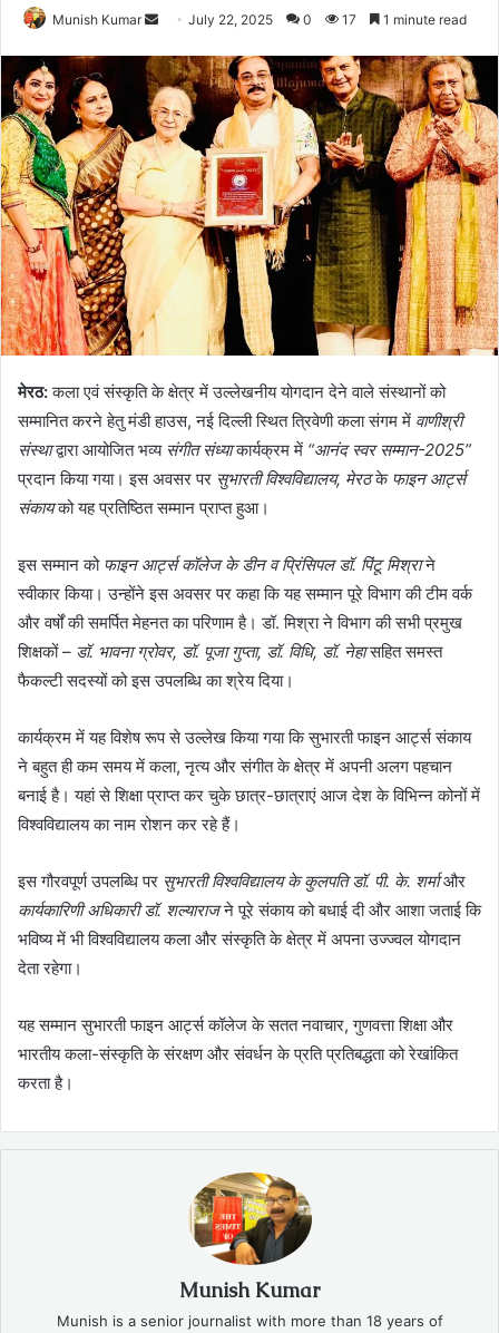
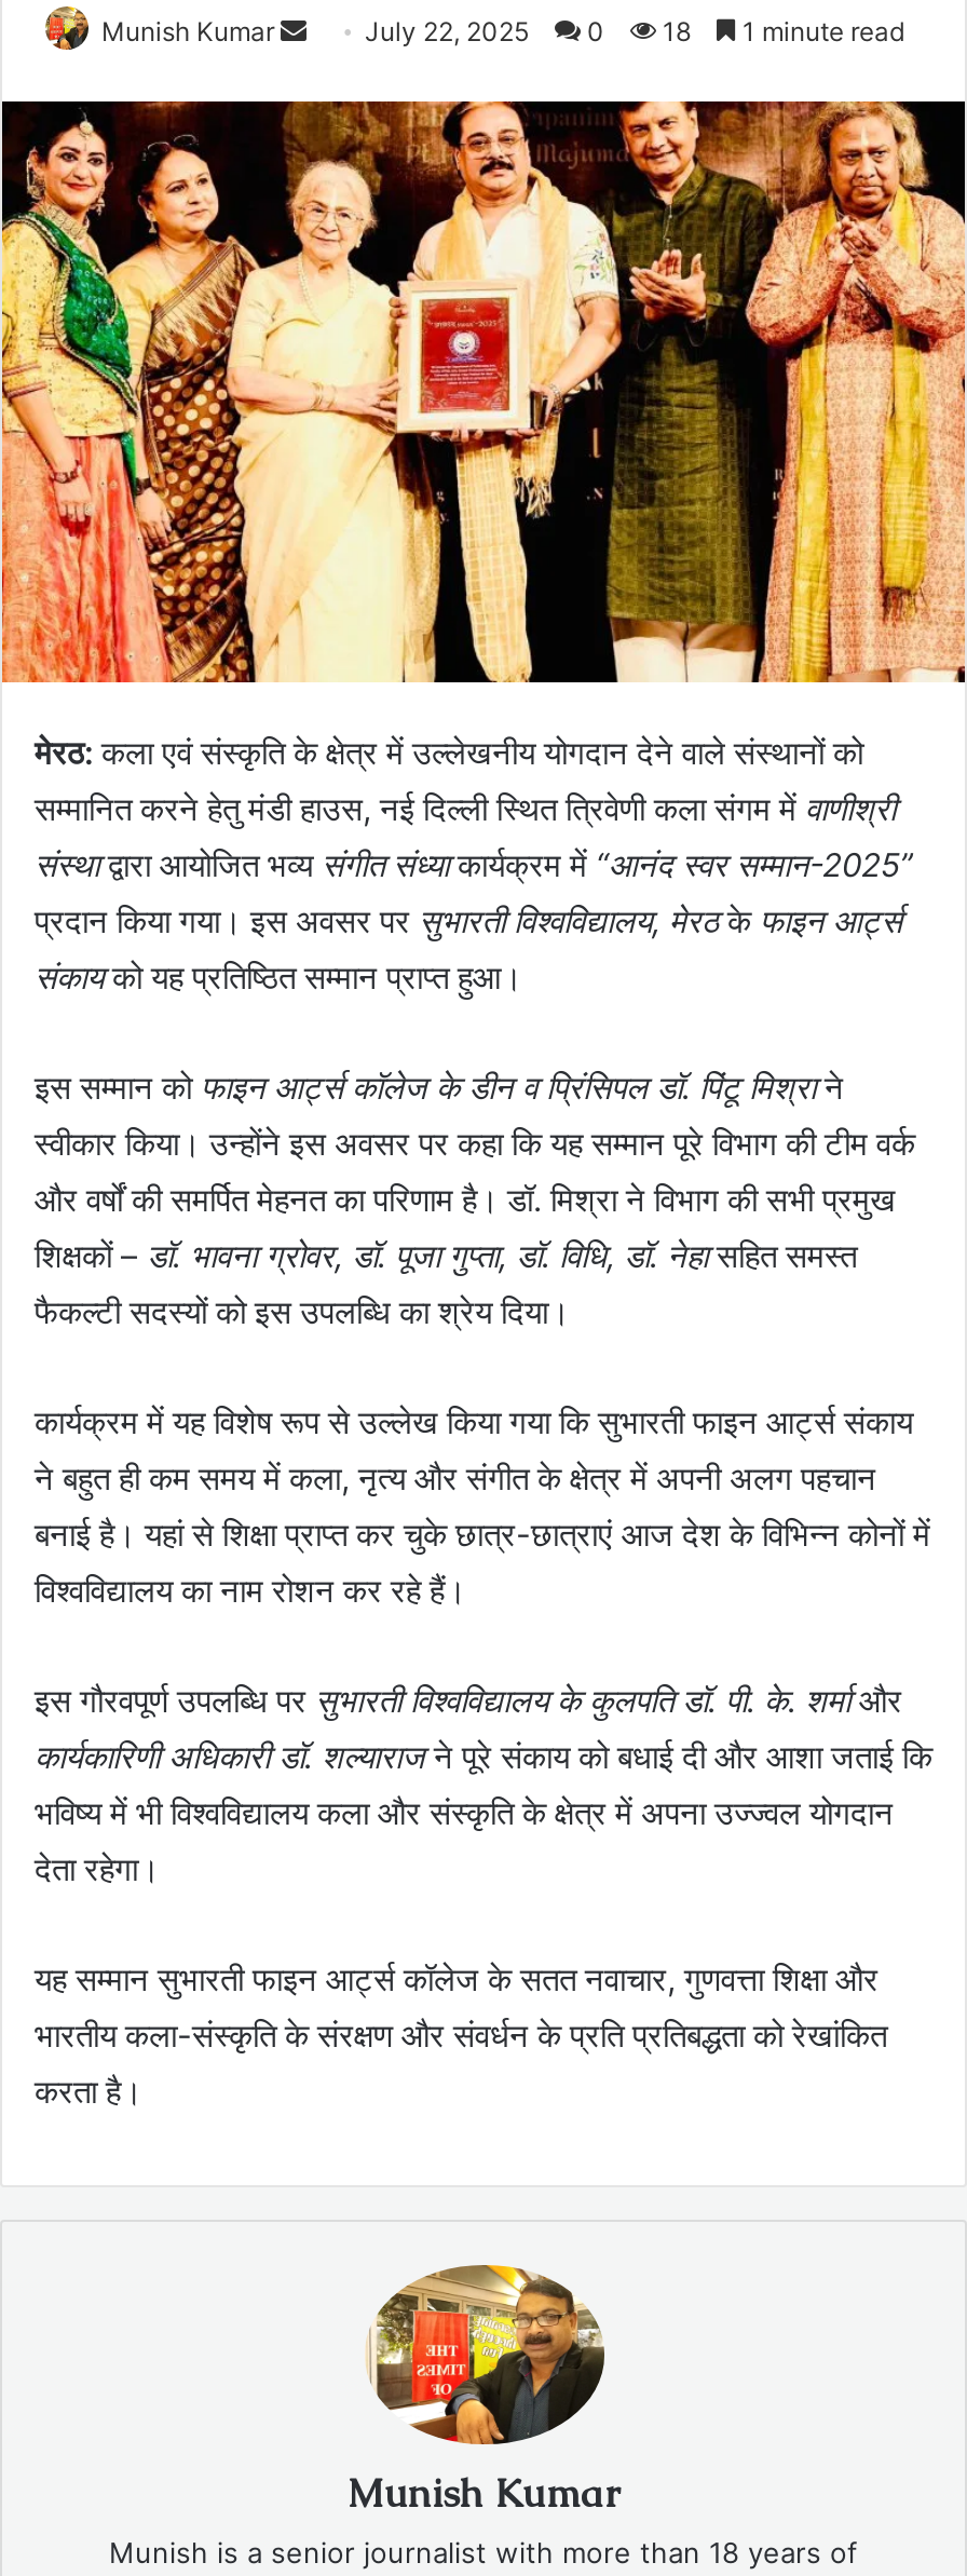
[339,11,356,28] 17 -> [656,15,691,48] 18

